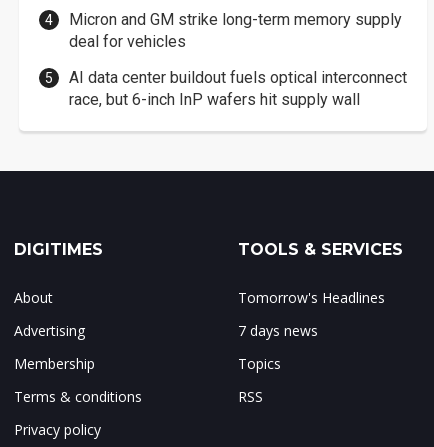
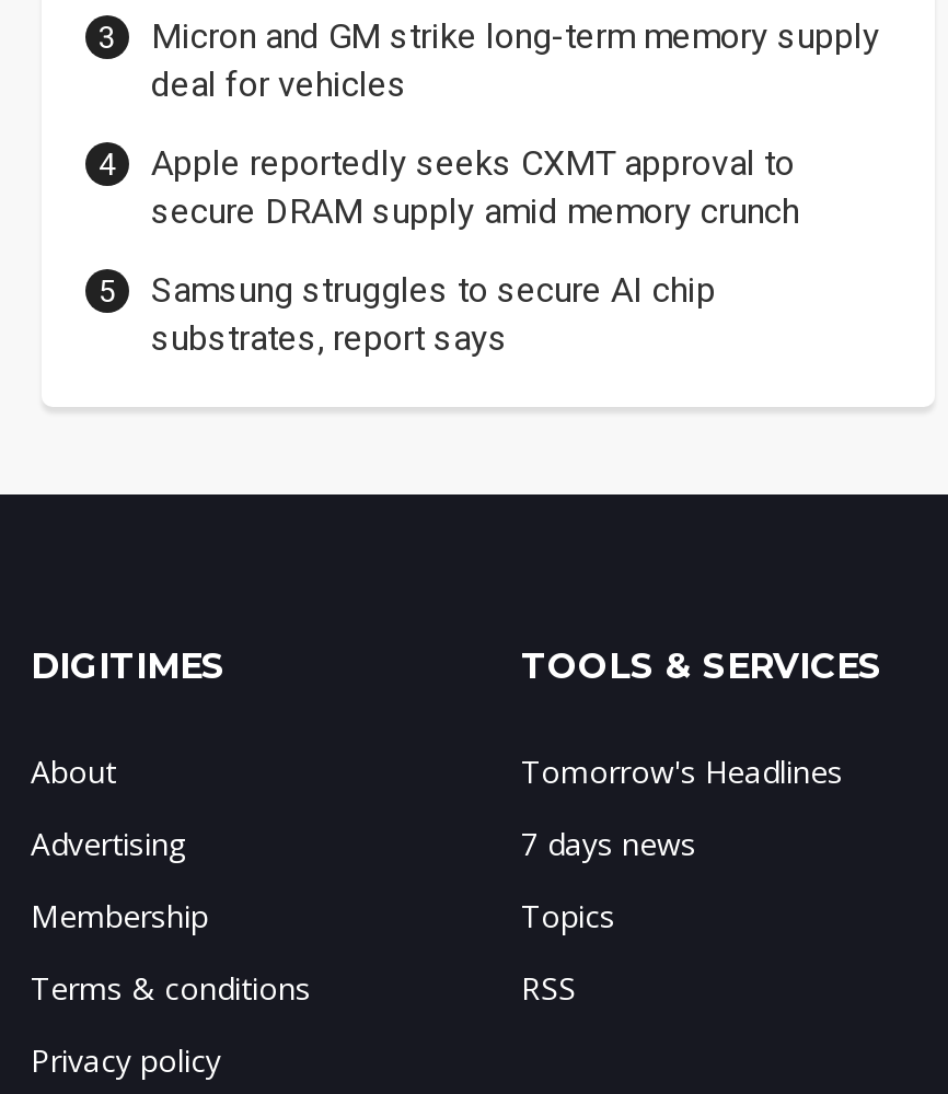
[69,68,407,109] AI data center buildout fuels optical interconnect | race, but 6-inch InP wafers hit supply wall -> [151,143,799,360] Apple reportedly seeks CXMT approval to | secure DRAM supply amid memory crunch | Samsung struggles to secure AI chip | substrates, report says

